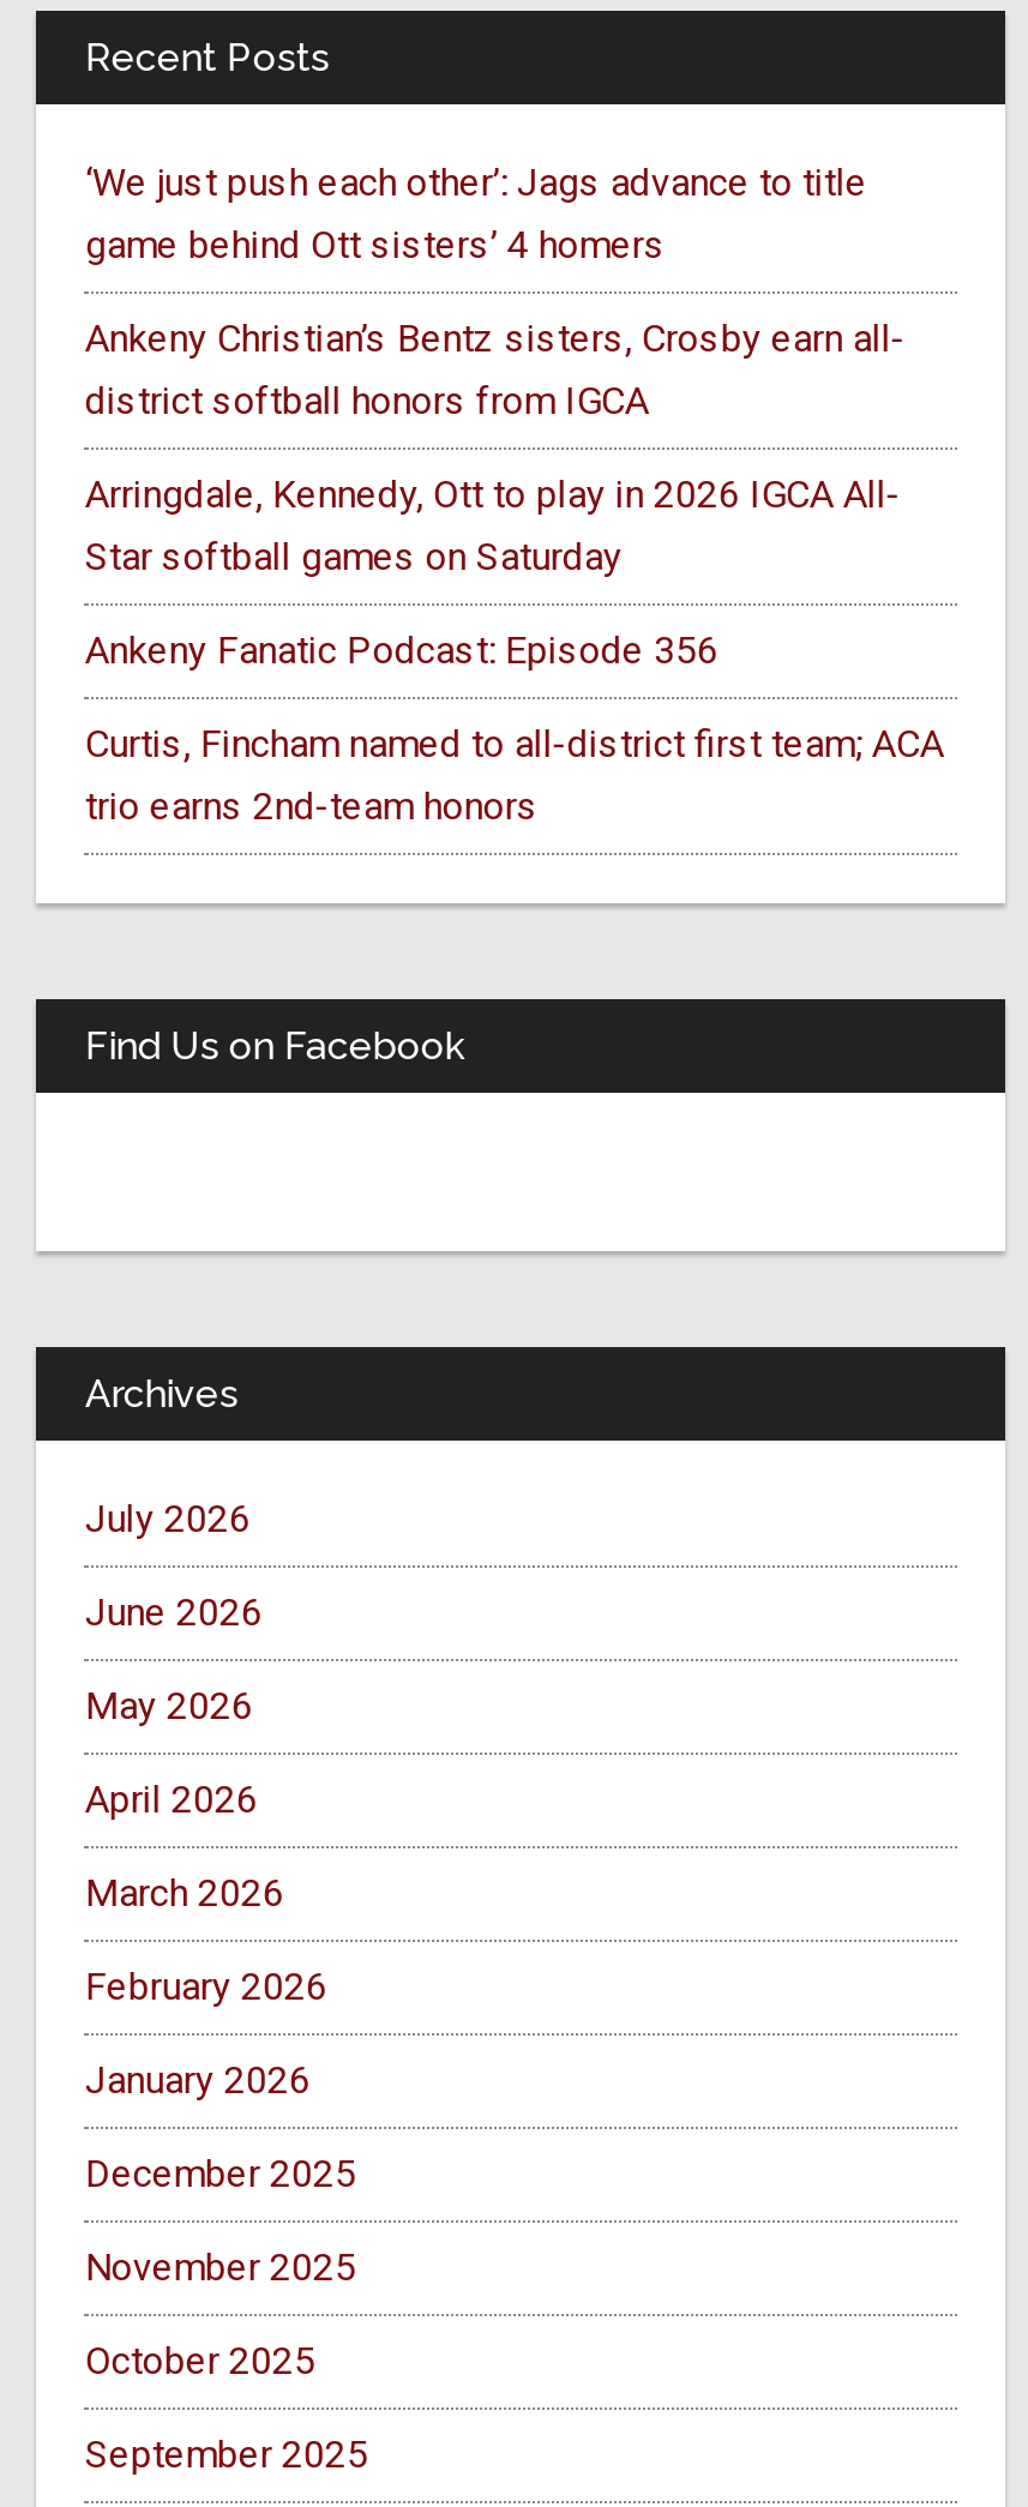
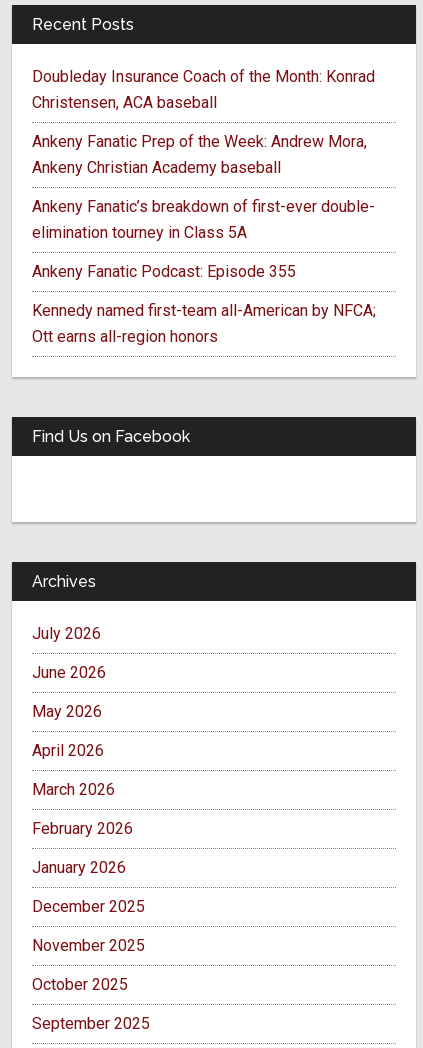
[85,159,867,267] ‘We just push each other’: Jags advance to title | game behind Ott sisters’ 4 homers -> [32,67,375,112] Doubleday Insurance Coach of the Month: Konrad | Christensen, ACA baseball
[85,315,905,423] Ankeny Christian’s Bentz sisters, Crosby earn all- | district softball honors from IGCA -> [32,132,367,177] Ankeny Fanatic Prep of the Week: Andrew Mora, | Ankeny Christian Academy baseball
[85,471,901,579] Arringdale, Kennedy, Ott to play in 2026 IGCA All- | Star softball games on Saturday -> [32,197,375,242] Ankeny Fanatic’s breakdown of first-ever double- | elimination tourney in Class 5A
[85,627,718,673] Ankeny Fanatic Podcast: Episode 356 -> [32,262,296,281] Ankeny Fanatic Podcast: Episode 355
[85,721,944,829] Curtis, Fincham named to all-district first team; ACA | trio earns 2nd-team honors -> [32,301,376,346] Kennedy named first-team all-American by NFCA; | Ott earns all-region honors

